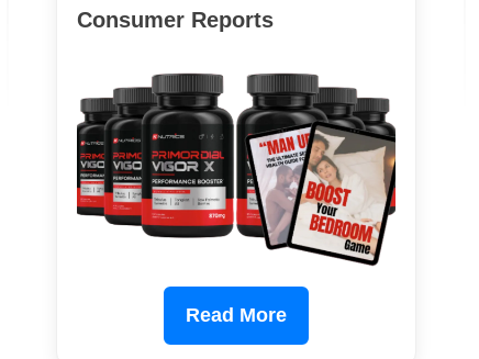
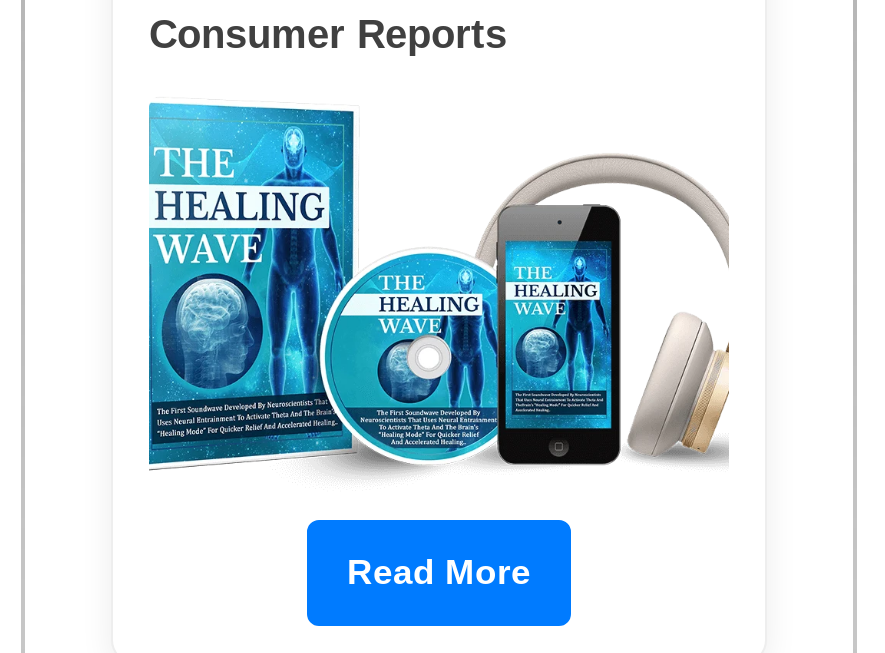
[76,57,397,267] [image] -> [147,101,729,483] [image]

